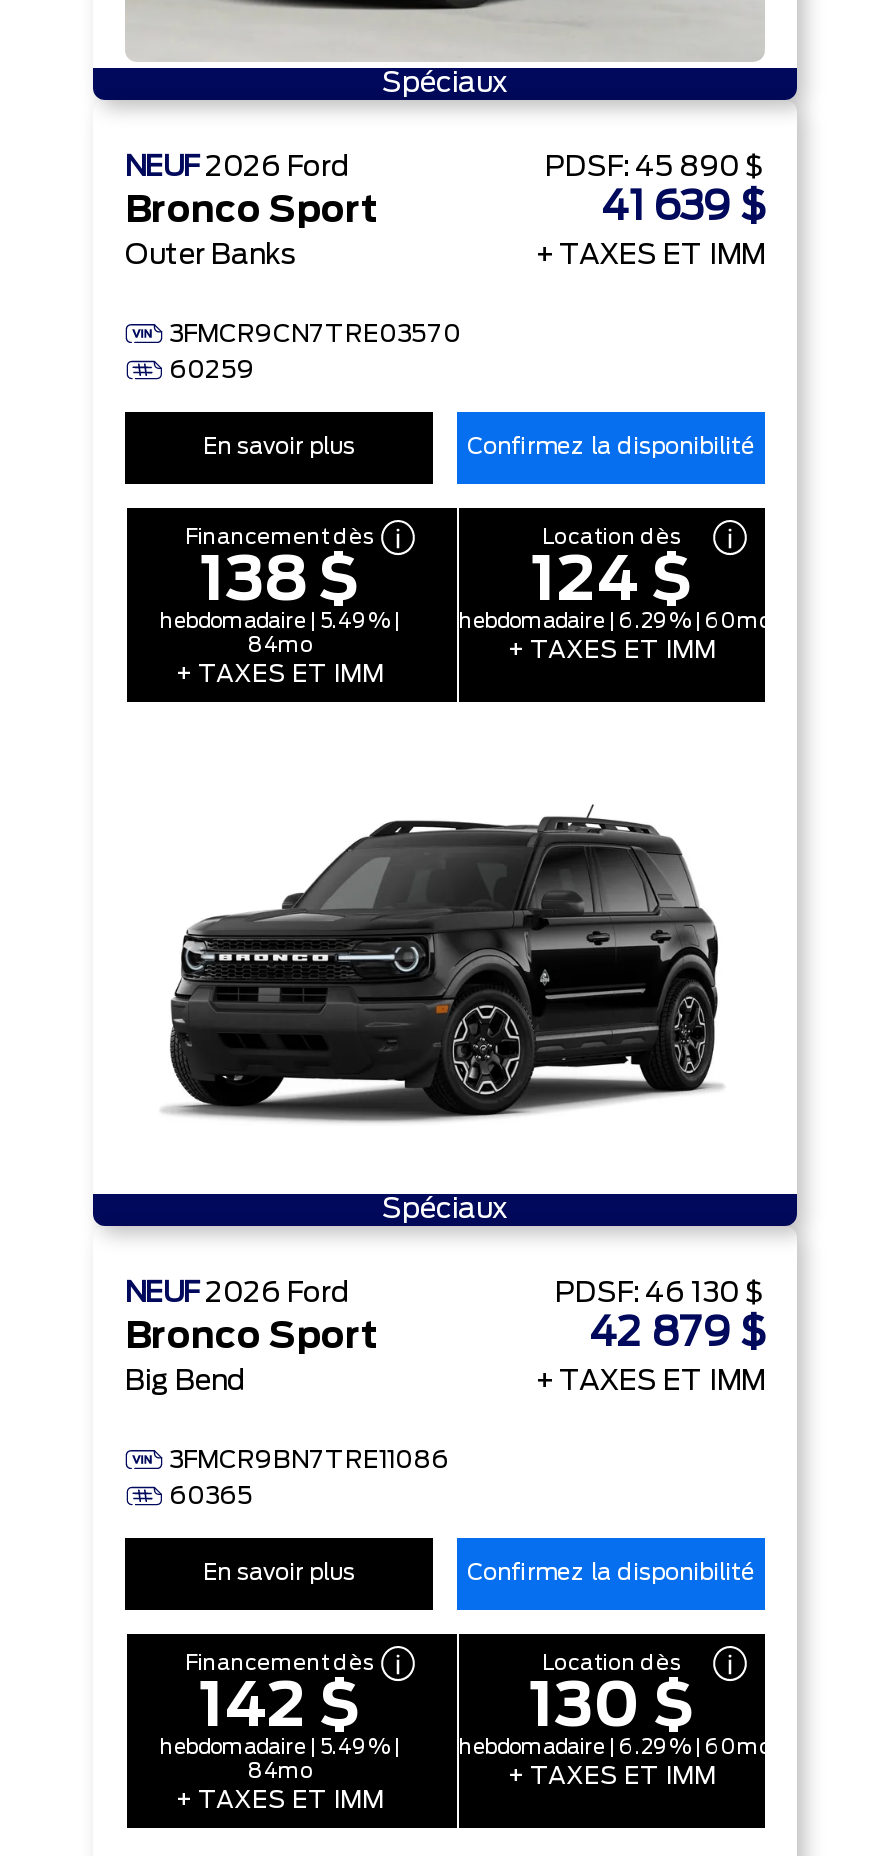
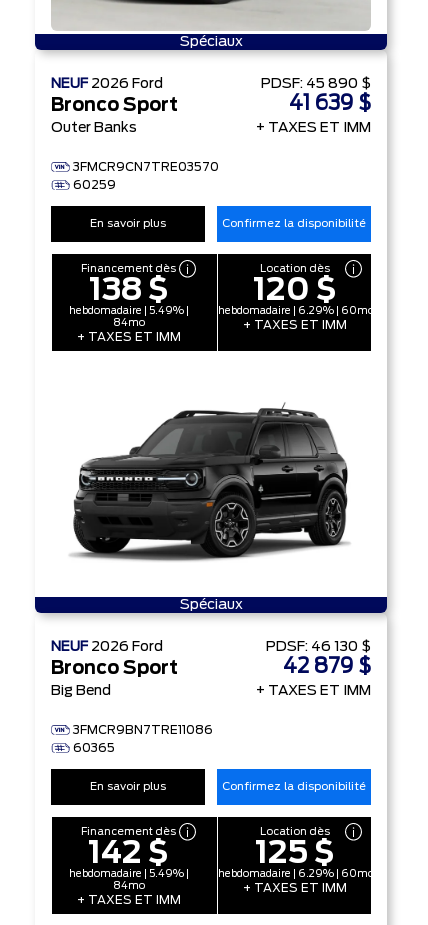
[531,552,693,612] 124 $ -> [252,276,336,306] 120 $
[529,1678,695,1738] 130 $ -> [254,839,334,869] 125 $

